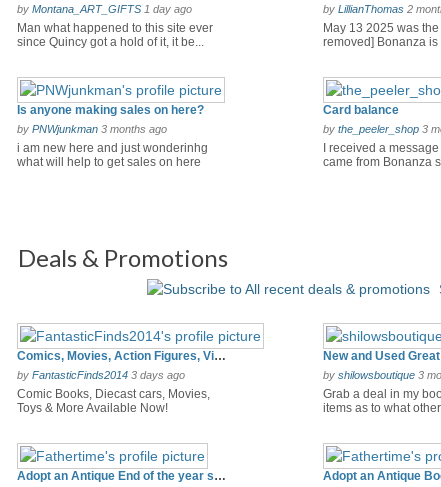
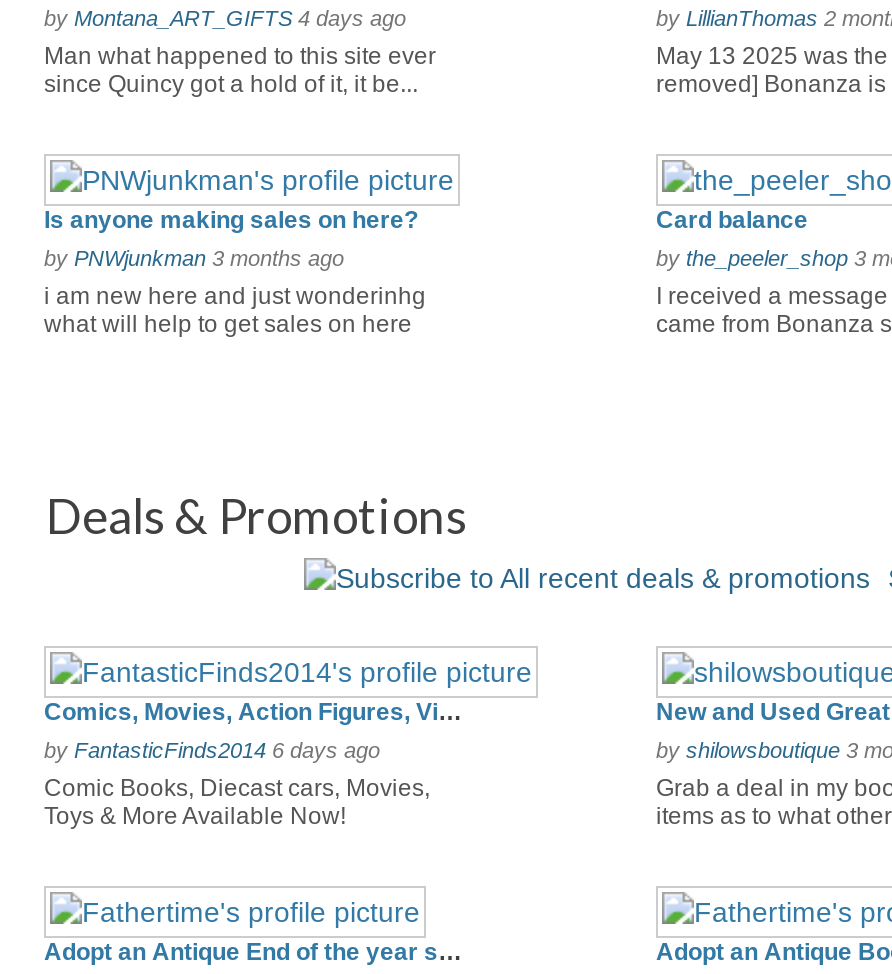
[17,3,192,15] by Montana_ART_GIFTS 1 day ago -> [44,7,406,31] by Montana_ART_GIFTS 4 days ago
[17,369,185,381] by FantasticFinds2014 3 days ago -> [44,739,380,763] by FantasticFinds2014 6 days ago

